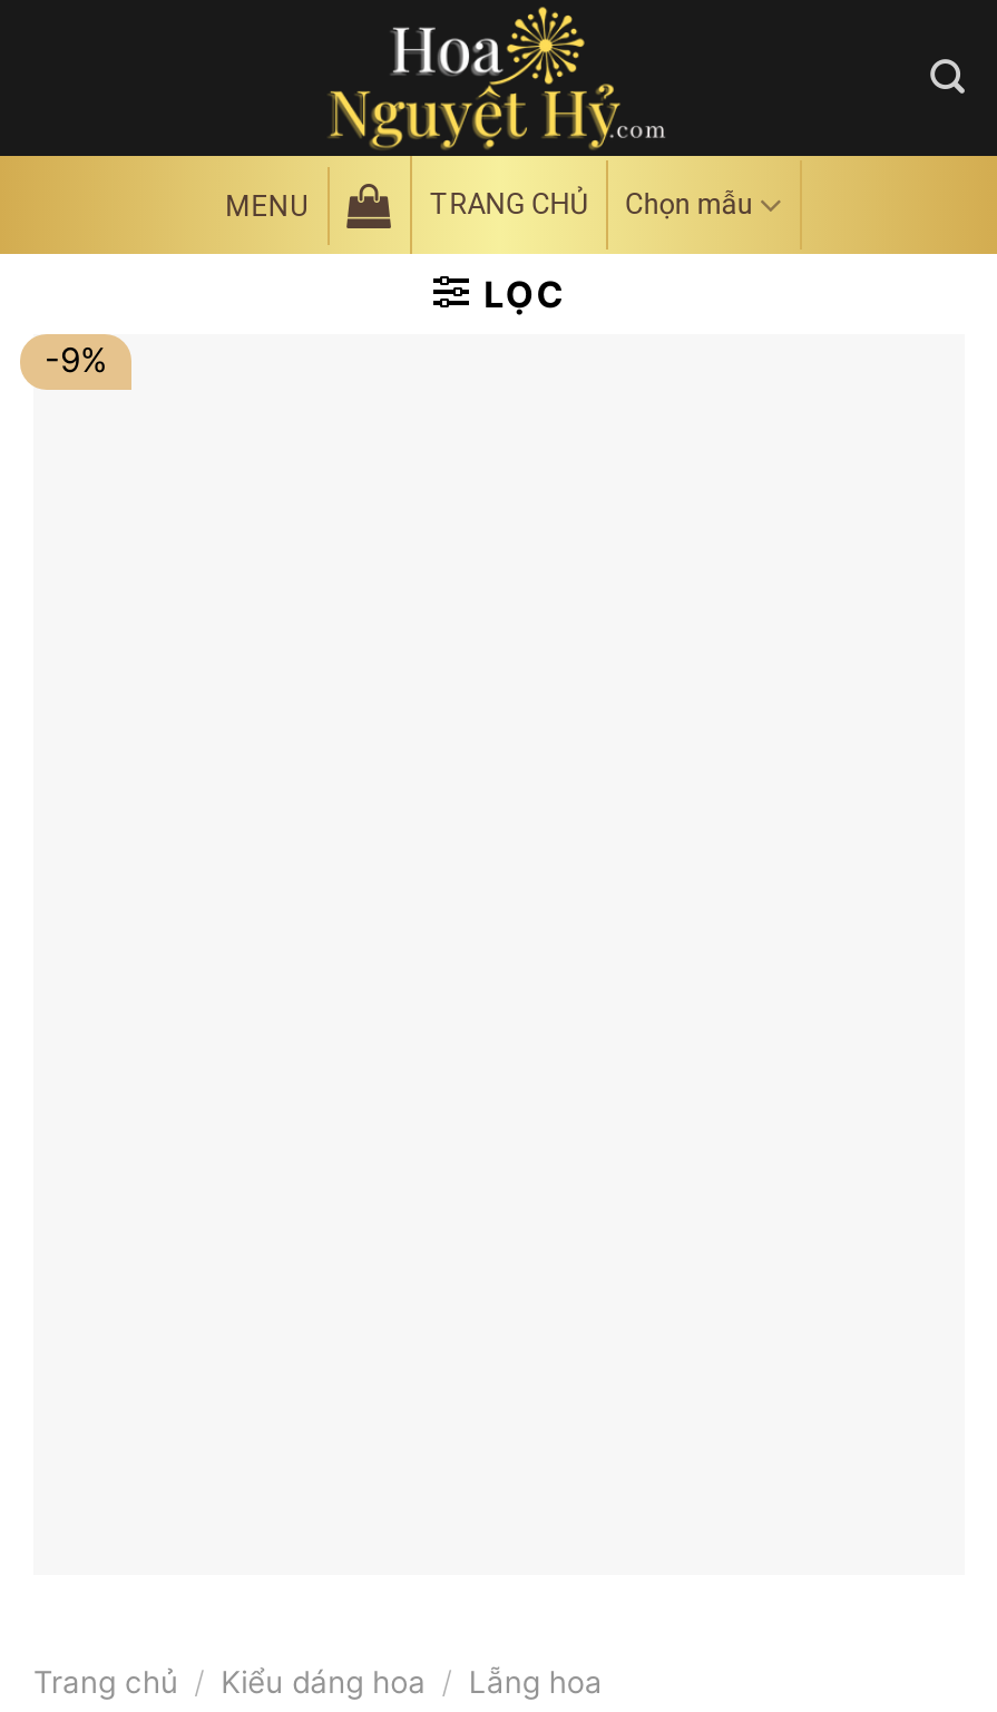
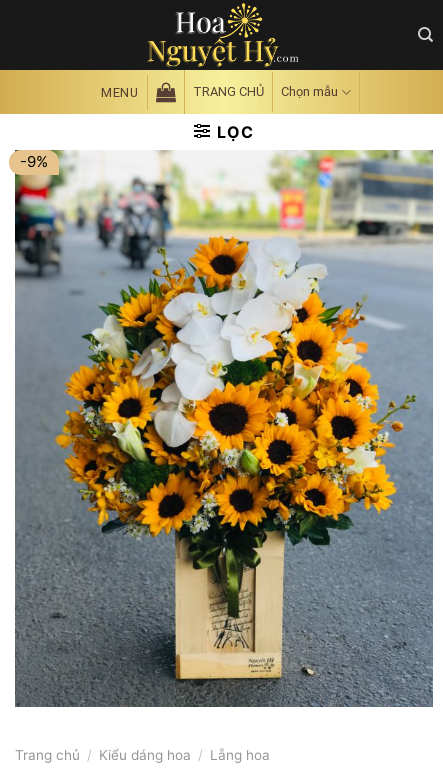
none -> [14,149,434,708] [image]

